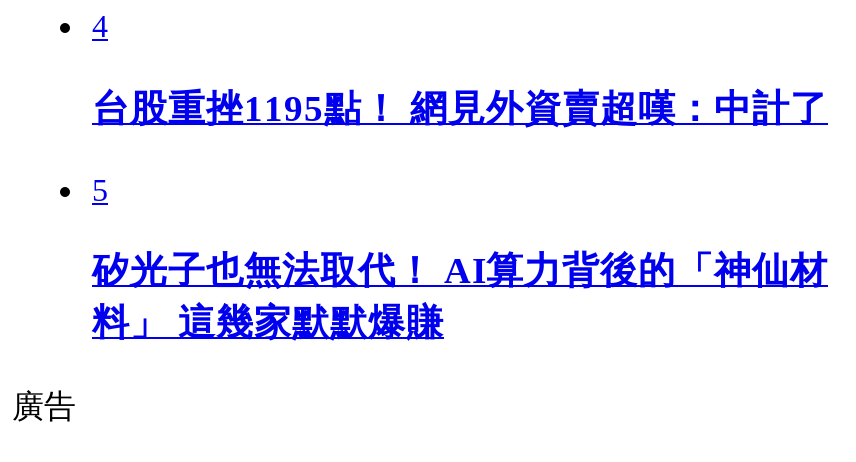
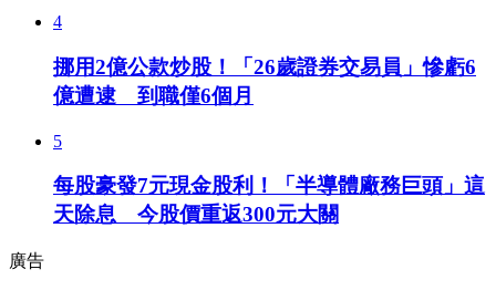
[92,87,828,129] 台股重挫1195點！ 網見外資賣超嘆：中計了 -> [53,55,476,107] 挪用2億公款炒股！「26歲證券交易員」慘虧6 | 億遭逮 到職僅6個月
[92,250,828,344] 矽光子也無法取代！ AI算力背後的「神仙材 | 料」 這幾家默默爆賺 -> [53,174,485,226] 每股豪發7元現金股利！「半導體廠務巨頭」這 | 天除息 今股價重返300元大關

